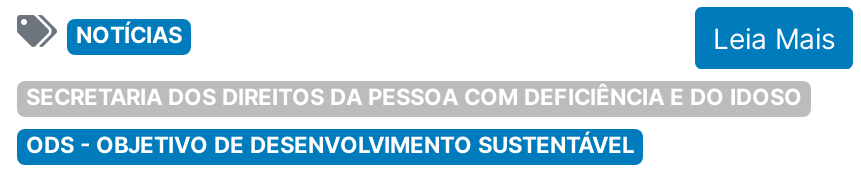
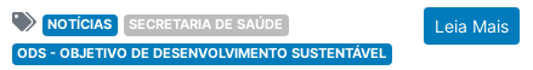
[26,84,802,112] SECRETARIA DOS DIREITOS DA PESSOA COM DEFICIÊNCIA E DO IDOSO -> [129,16,283,33] SECRETARIA DE SAÚDE

